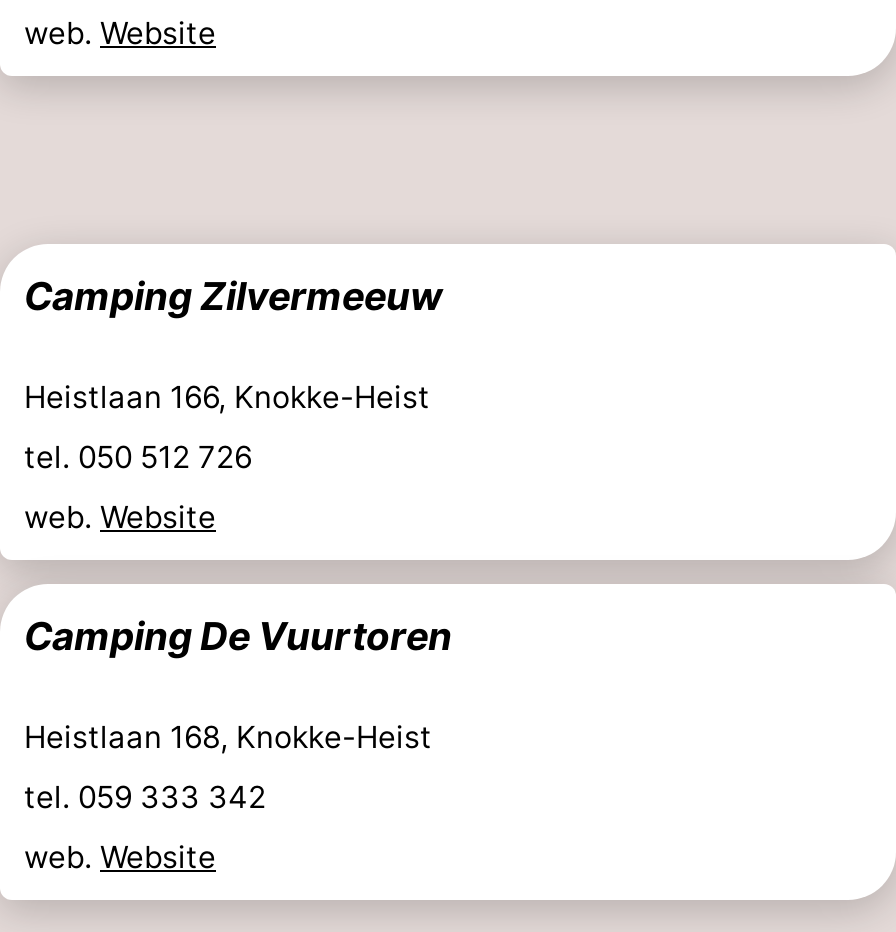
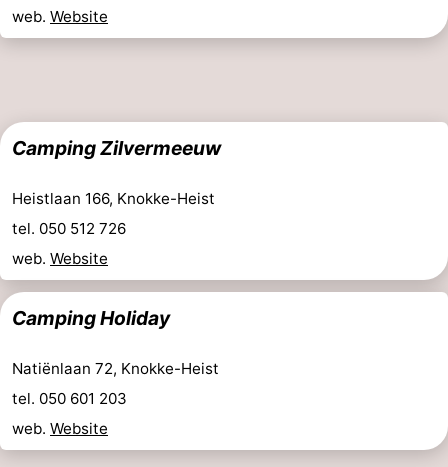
[24,612,452,660] Camping De Vuurtoren -> [12,306,170,330] Camping Holiday
[24,718,432,756] Heistlaan 168, Knokke-Heist -> [12,359,219,378] Natiënlaan 72, Knokke-Heist
[24,778,274,816] tel. 059 333 342 -> [12,389,131,408] tel. 050 601 203

